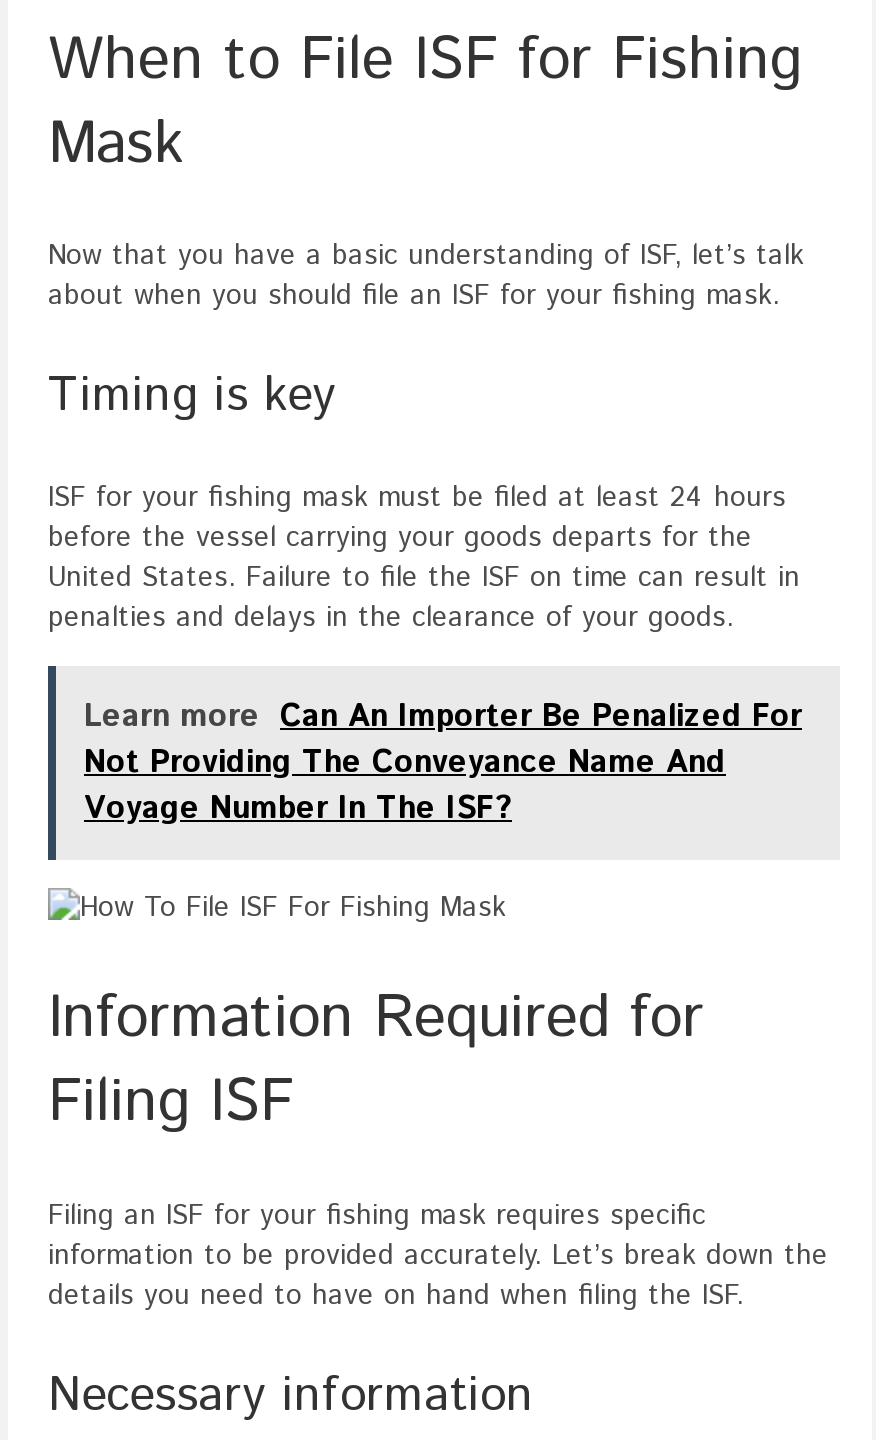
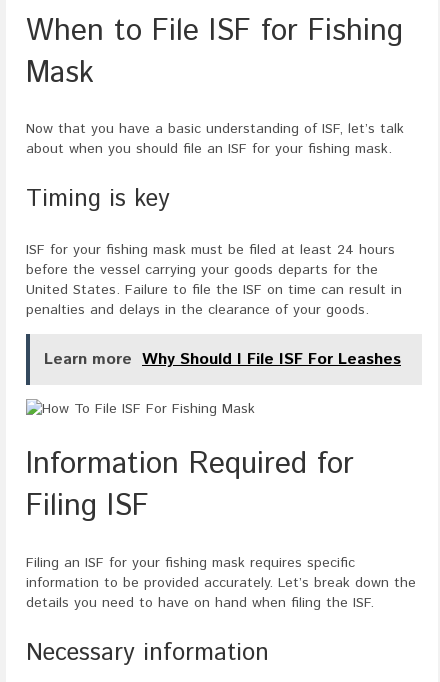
[84,695,802,833] Learn more Can An Importer Be Penalized For | Not Providing The Conveyance Name And | Voyage Number In The ISF? -> [44,348,401,371] Learn more Why Should I File ISF For Leashes

